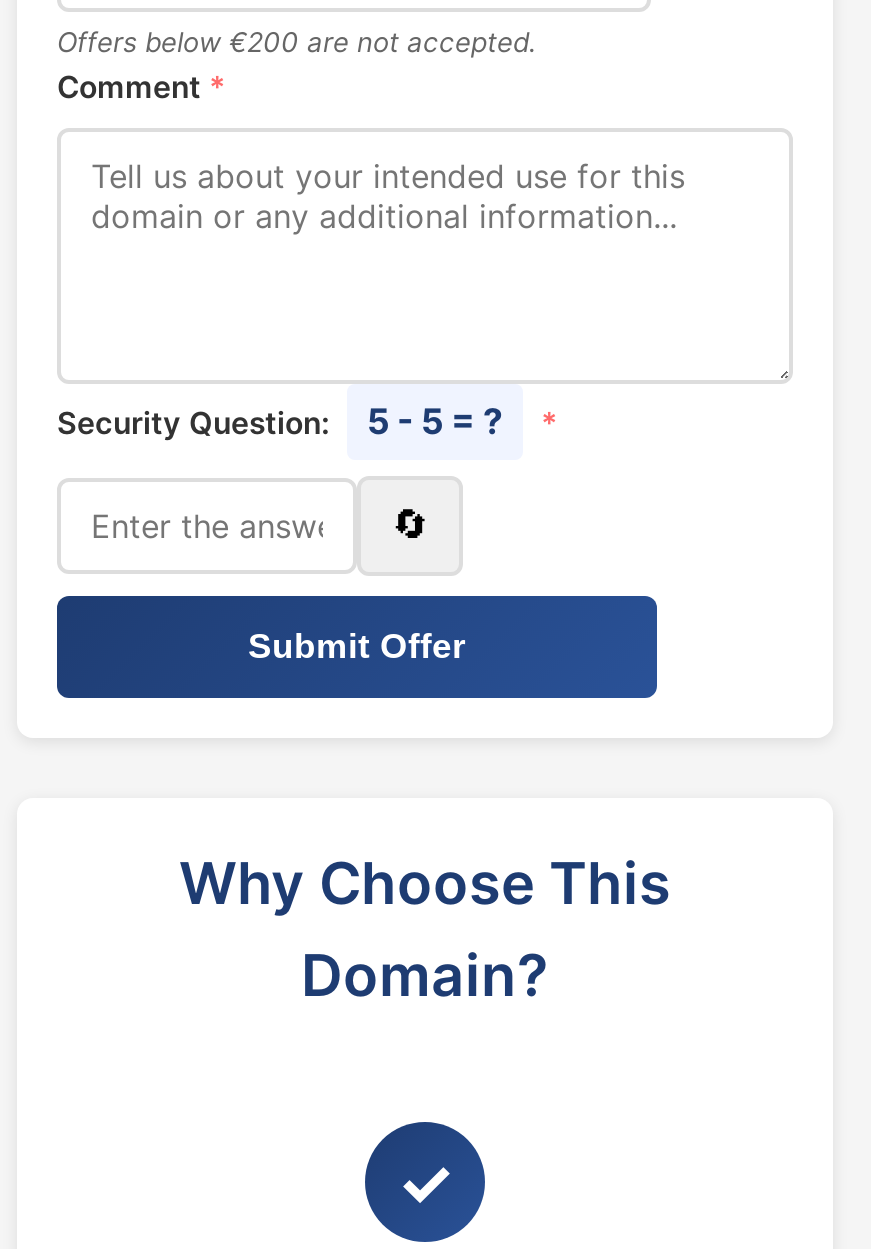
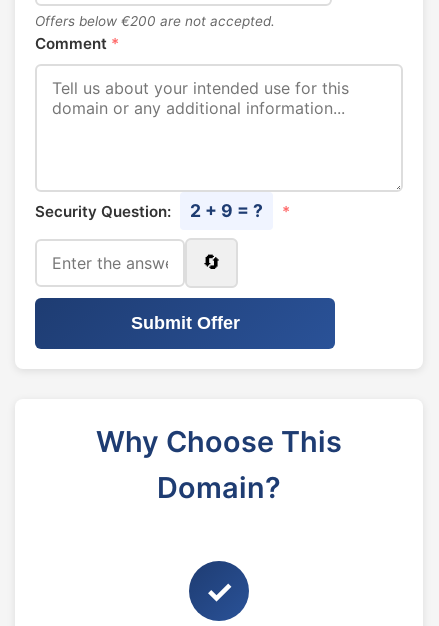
[367,400,503,442] 5 - 5 = ? -> [190,200,263,221] 2 + 9 = ?

